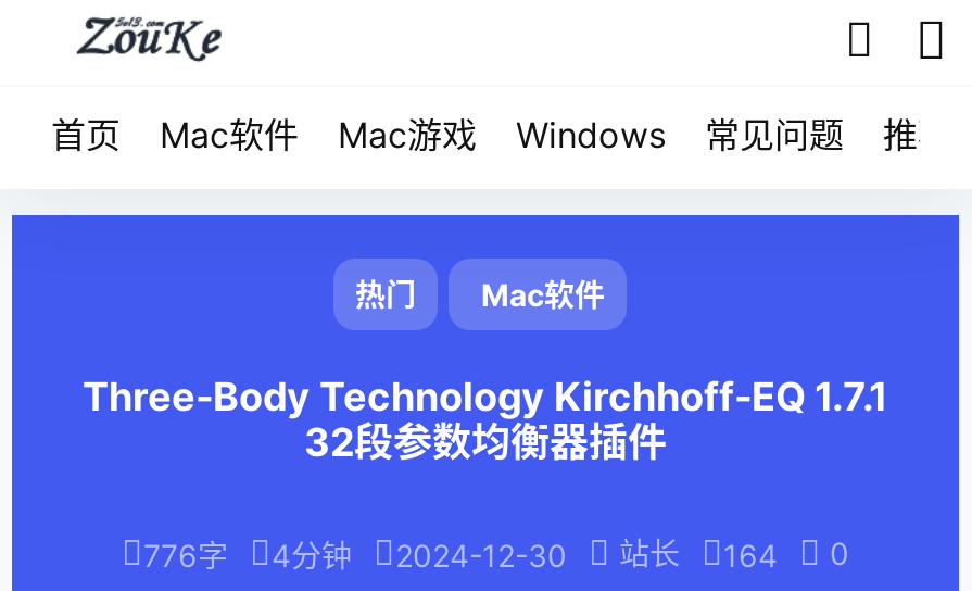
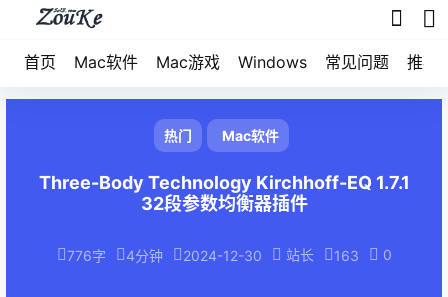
[723,536,778,573] 164 -> [333,246,358,263] 163

